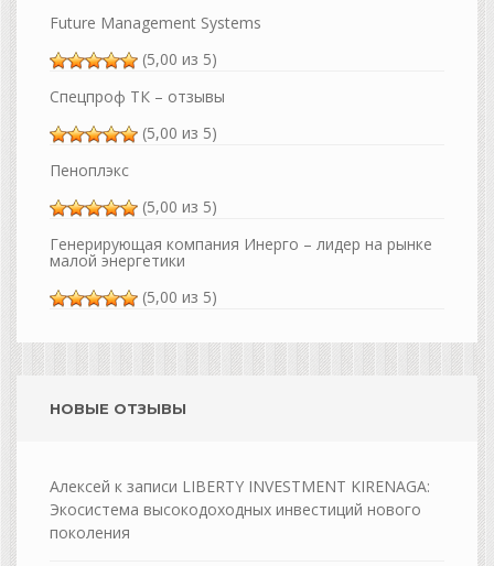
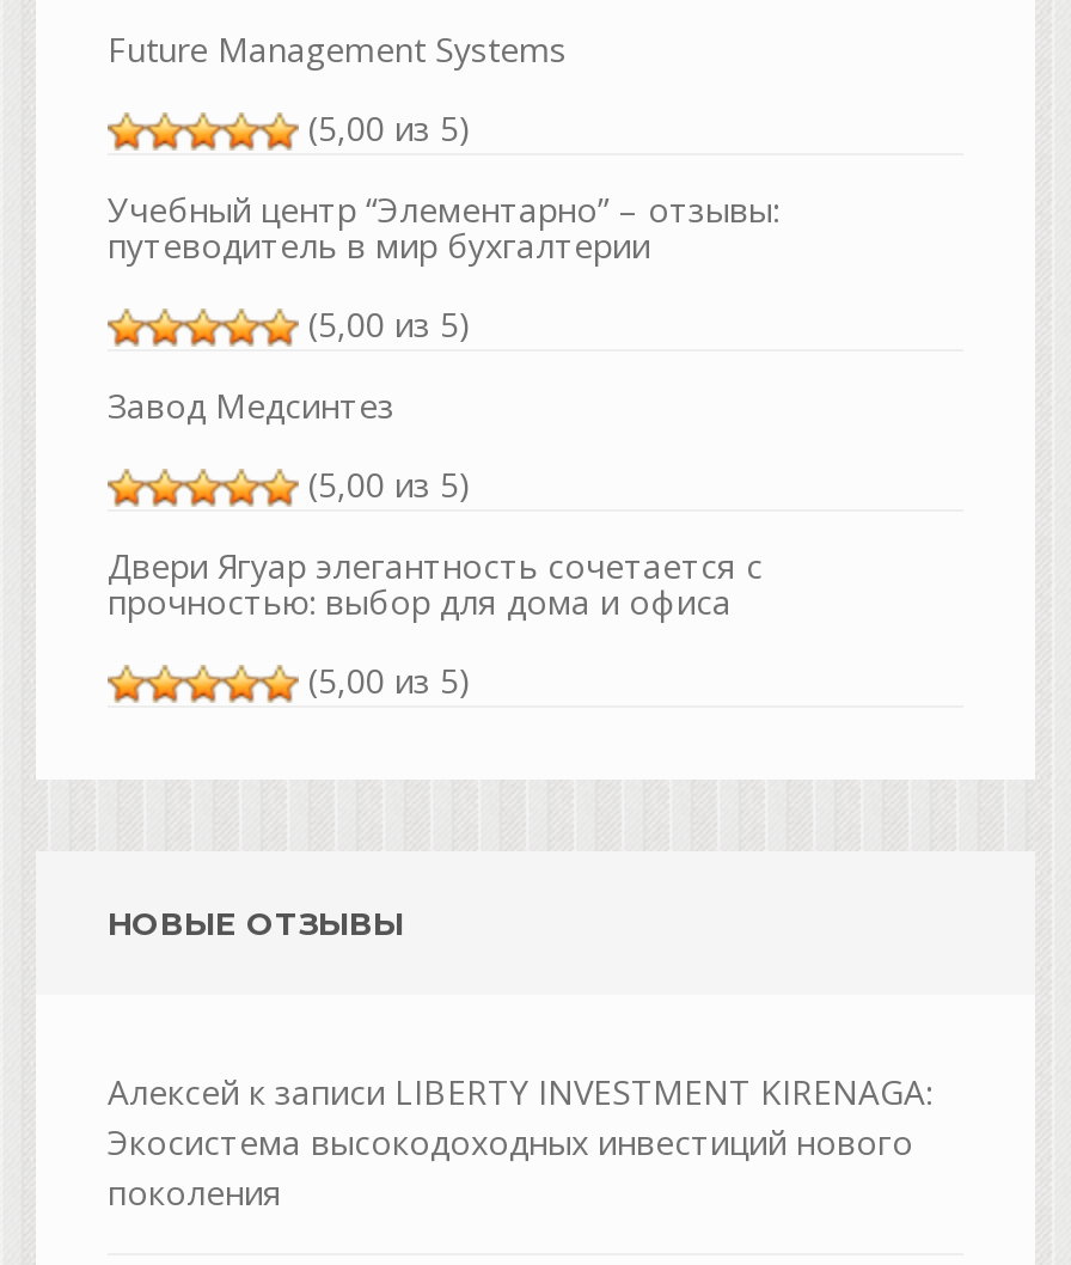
[50,86,225,107] Спецпроф ТК – отзывы -> [108,187,779,268] Учебный центр “Элементарно” – отзывы: | путеводитель в мир бухгалтерии
[50,160,129,181] Пеноплэкс -> [108,383,394,429] Завод Медсинтез
[50,234,432,271] Генерирующая компания Инерго – лидер на рынке | малой энергетики -> [108,543,763,625] Двери Ягуар элегантность сочетается с | прочностью: выбор для дома и офиса

